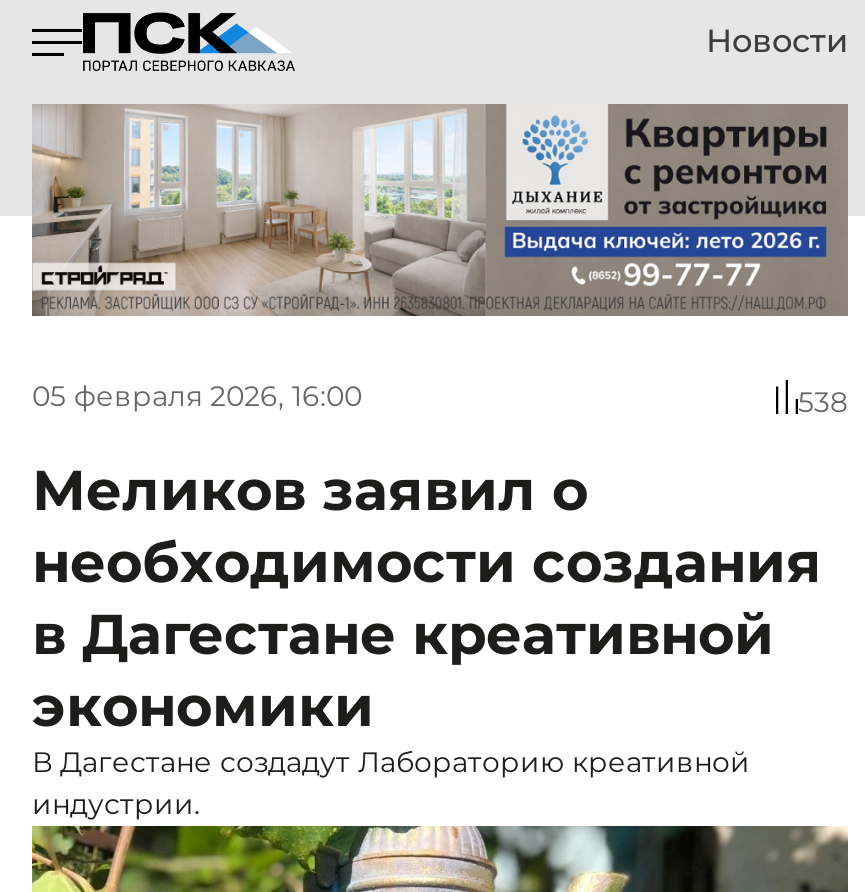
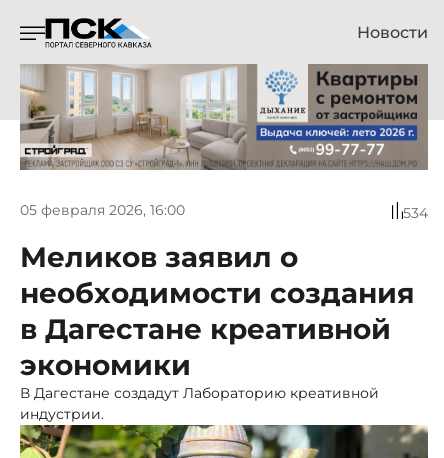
[798,383,848,419] 538 -> [403,204,428,222] 534

